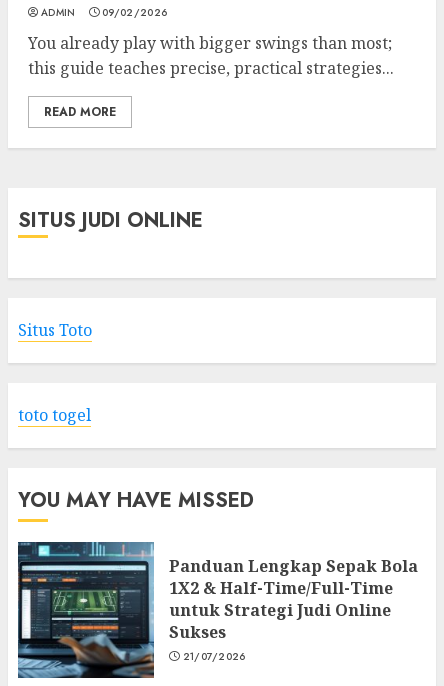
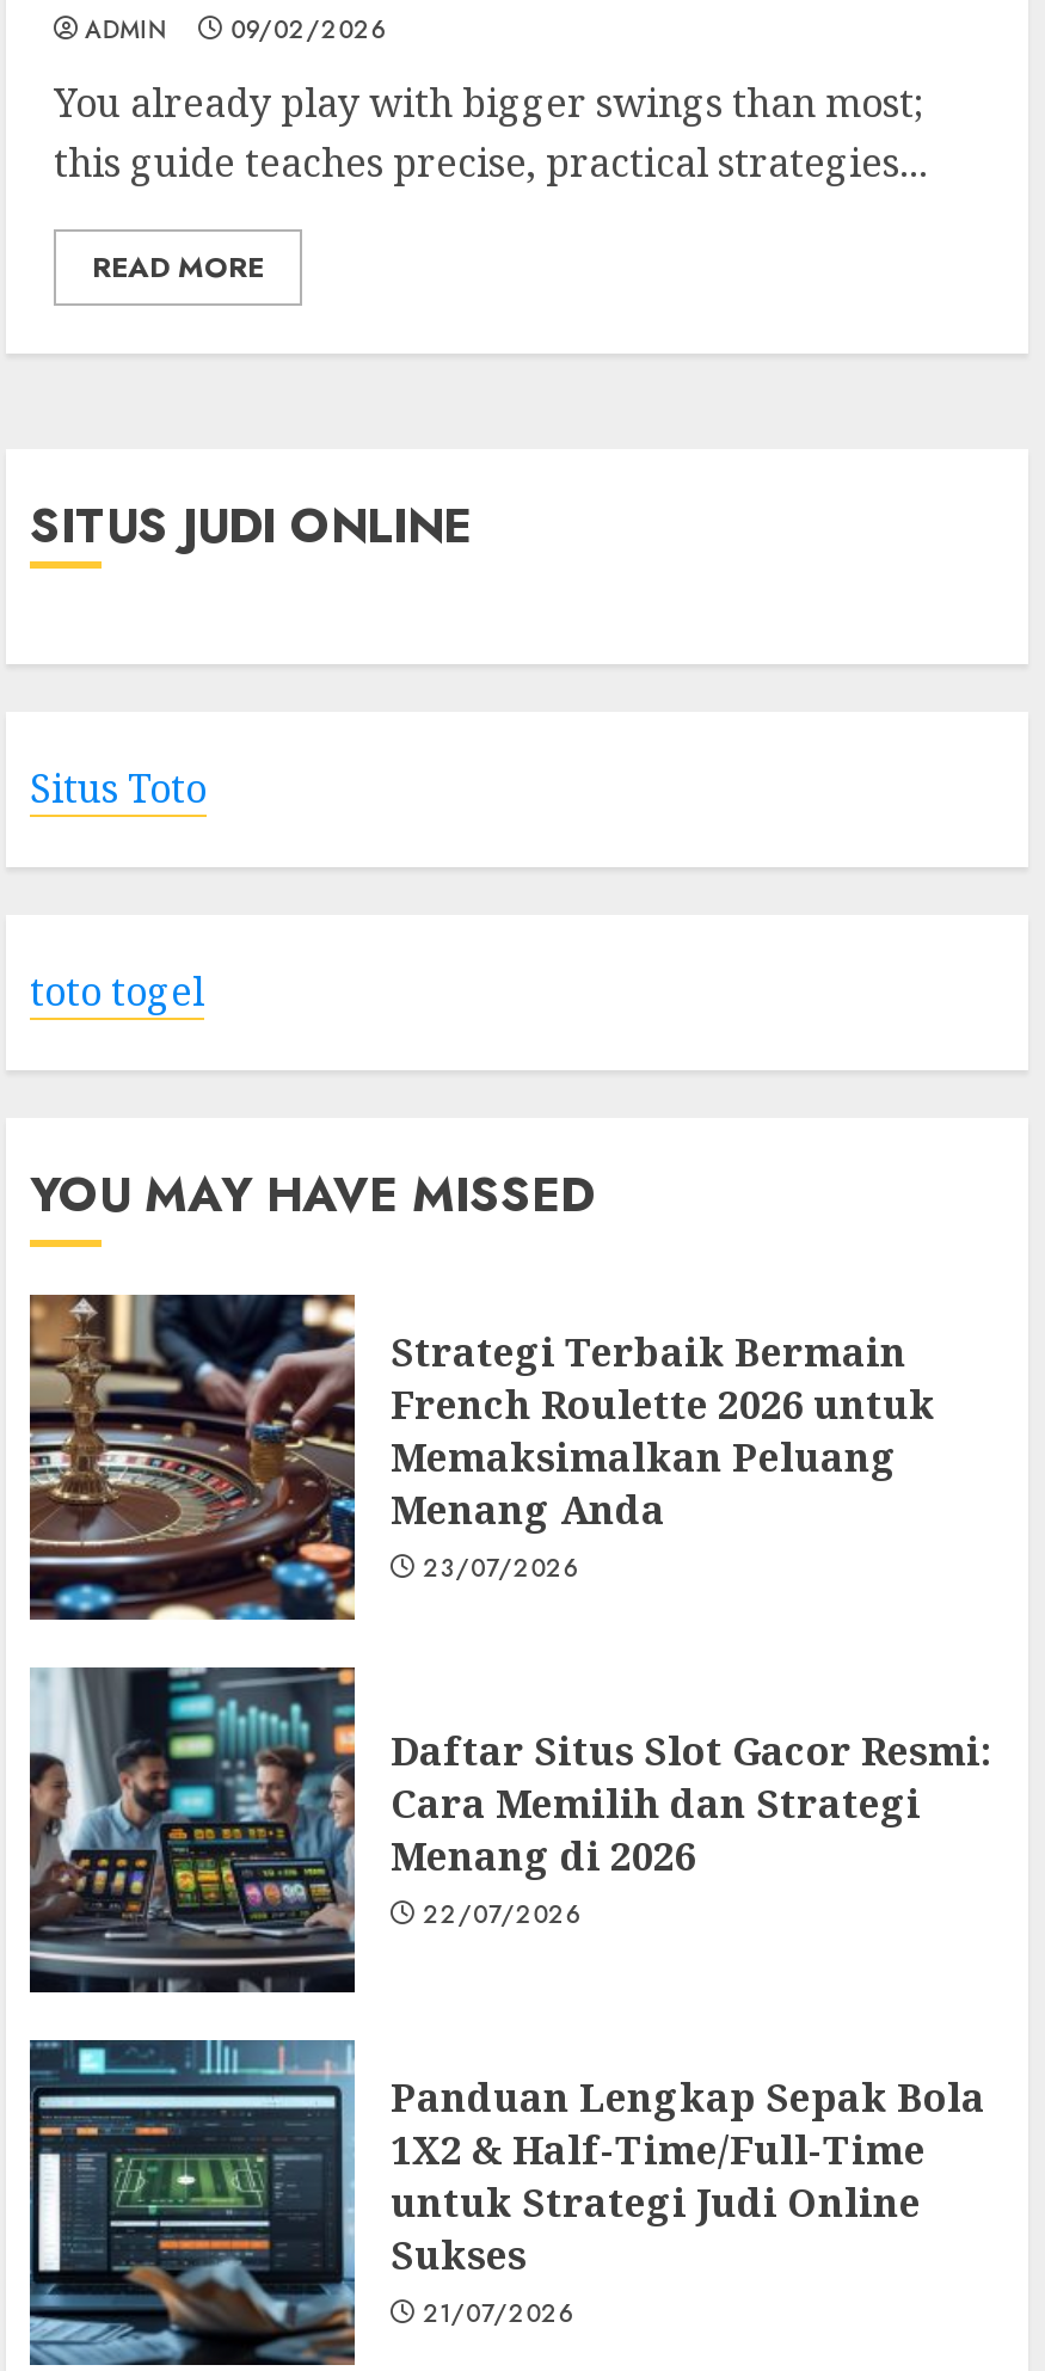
none -> [27,1292,935,1622] [image] | Strategi Terbaik Bermain | French Roulette 2026 untuk | Memaksimalkan Peluang | Menang Anda | 23/07/2026
none -> [27,1665,992,1995] [image] | Daftar Situs Slot Gacor Resmi: | Cara Memilih dan Strategi | Menang di 2026 | 22/07/2026

